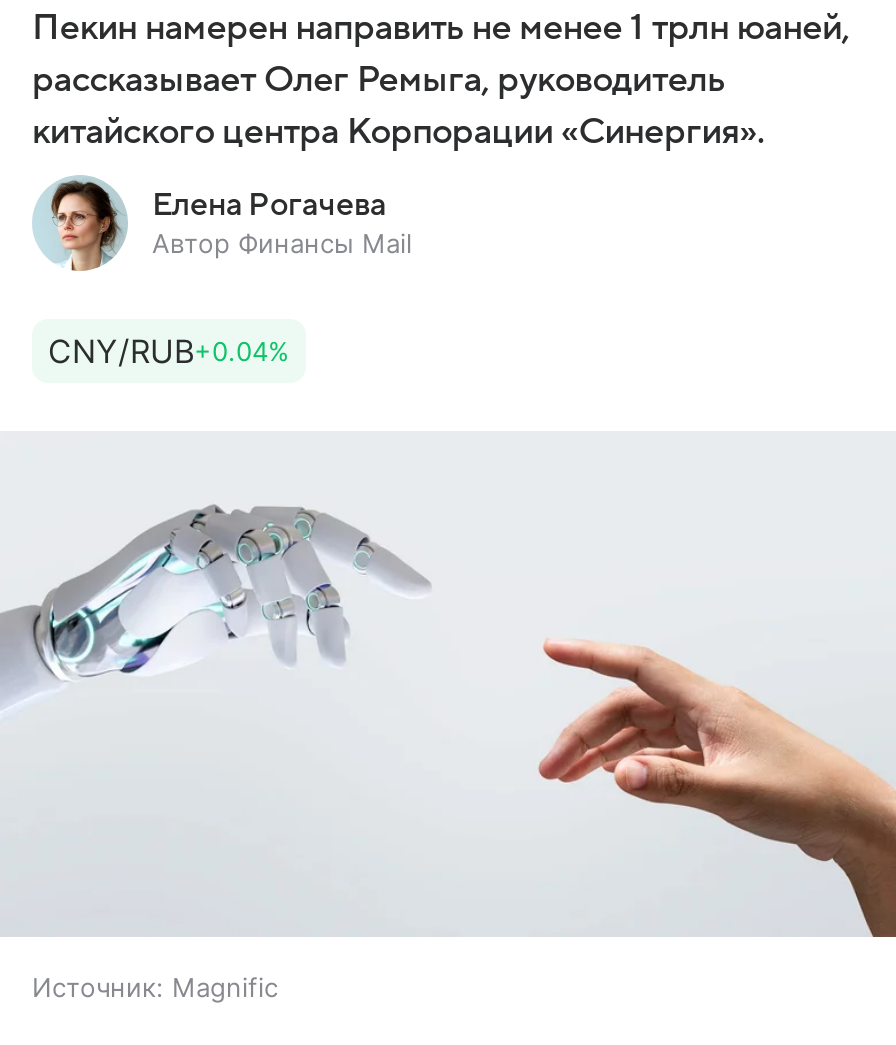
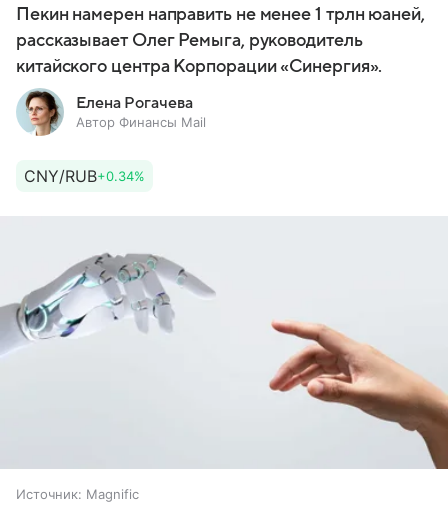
[48,331,290,371] CNY/RUB+0.04% -> [24,166,145,186] CNY/RUB+0.34%

